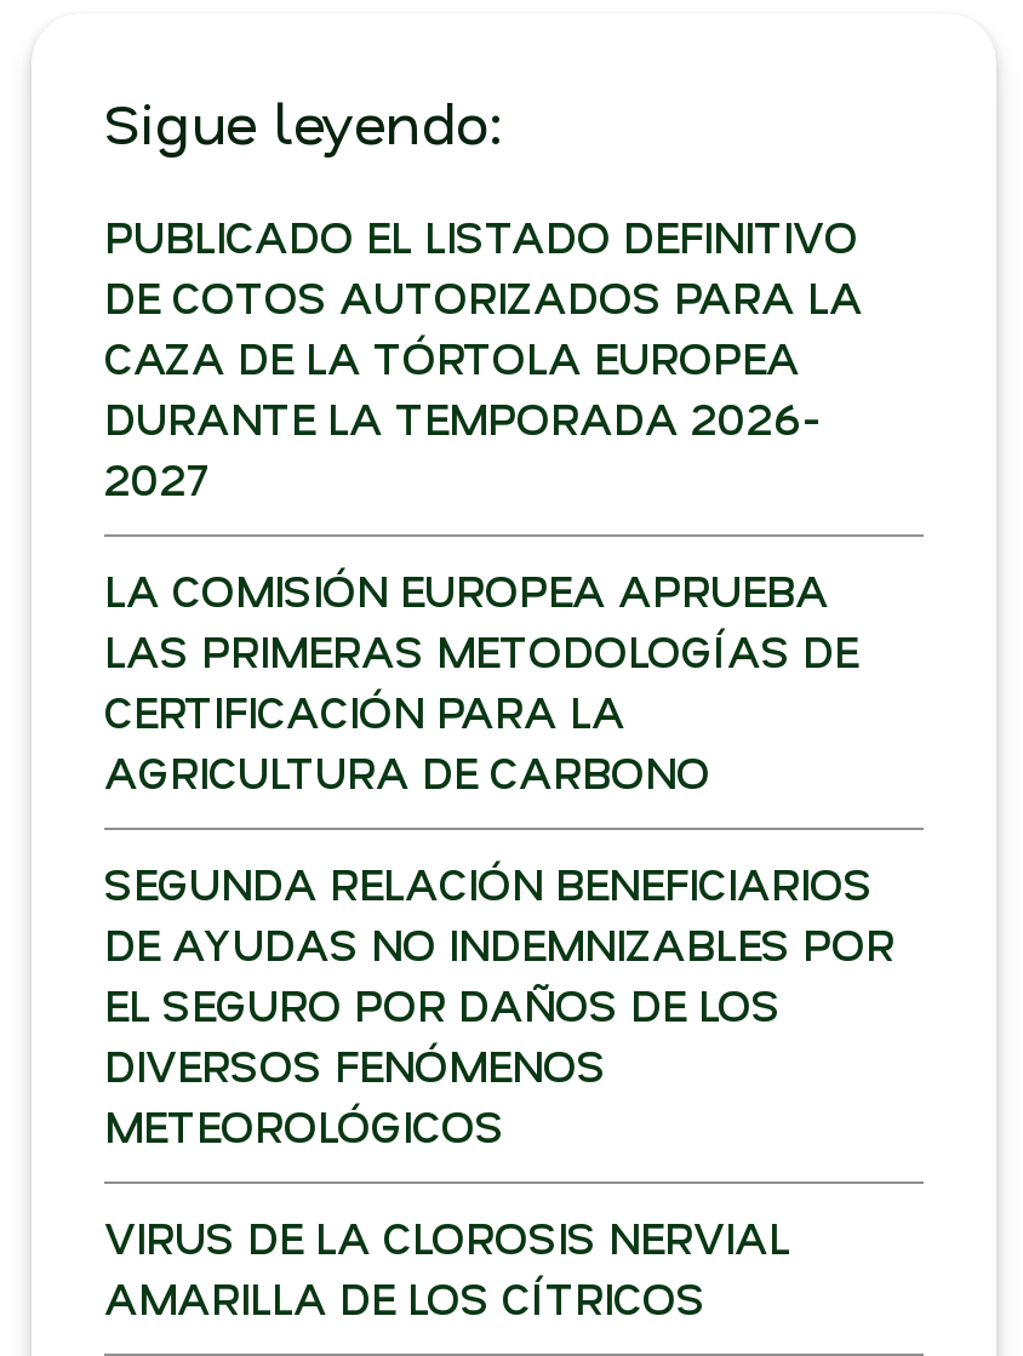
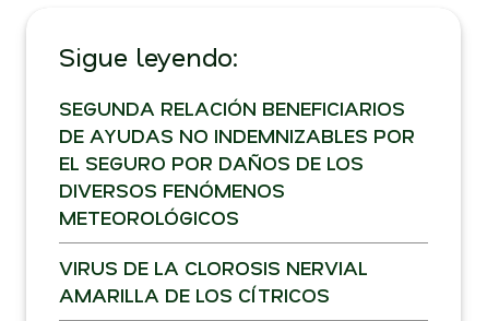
[104,207,863,801] PUBLICADO EL LISTADO DEFINITIVO | DE COTOS AUTORIZADOS PARA LA | CAZA DE LA TÓRTOLA EUROPEA | DURANTE LA TEMPORADA 2026- | 2027 | LA COMISIÓN EUROPEA APRUEBA | LAS PRIMERAS METODOLOGÍAS DE | CERTIFICACIÓN PARA LA | AGRICULTURA DE CARBONO -> none

